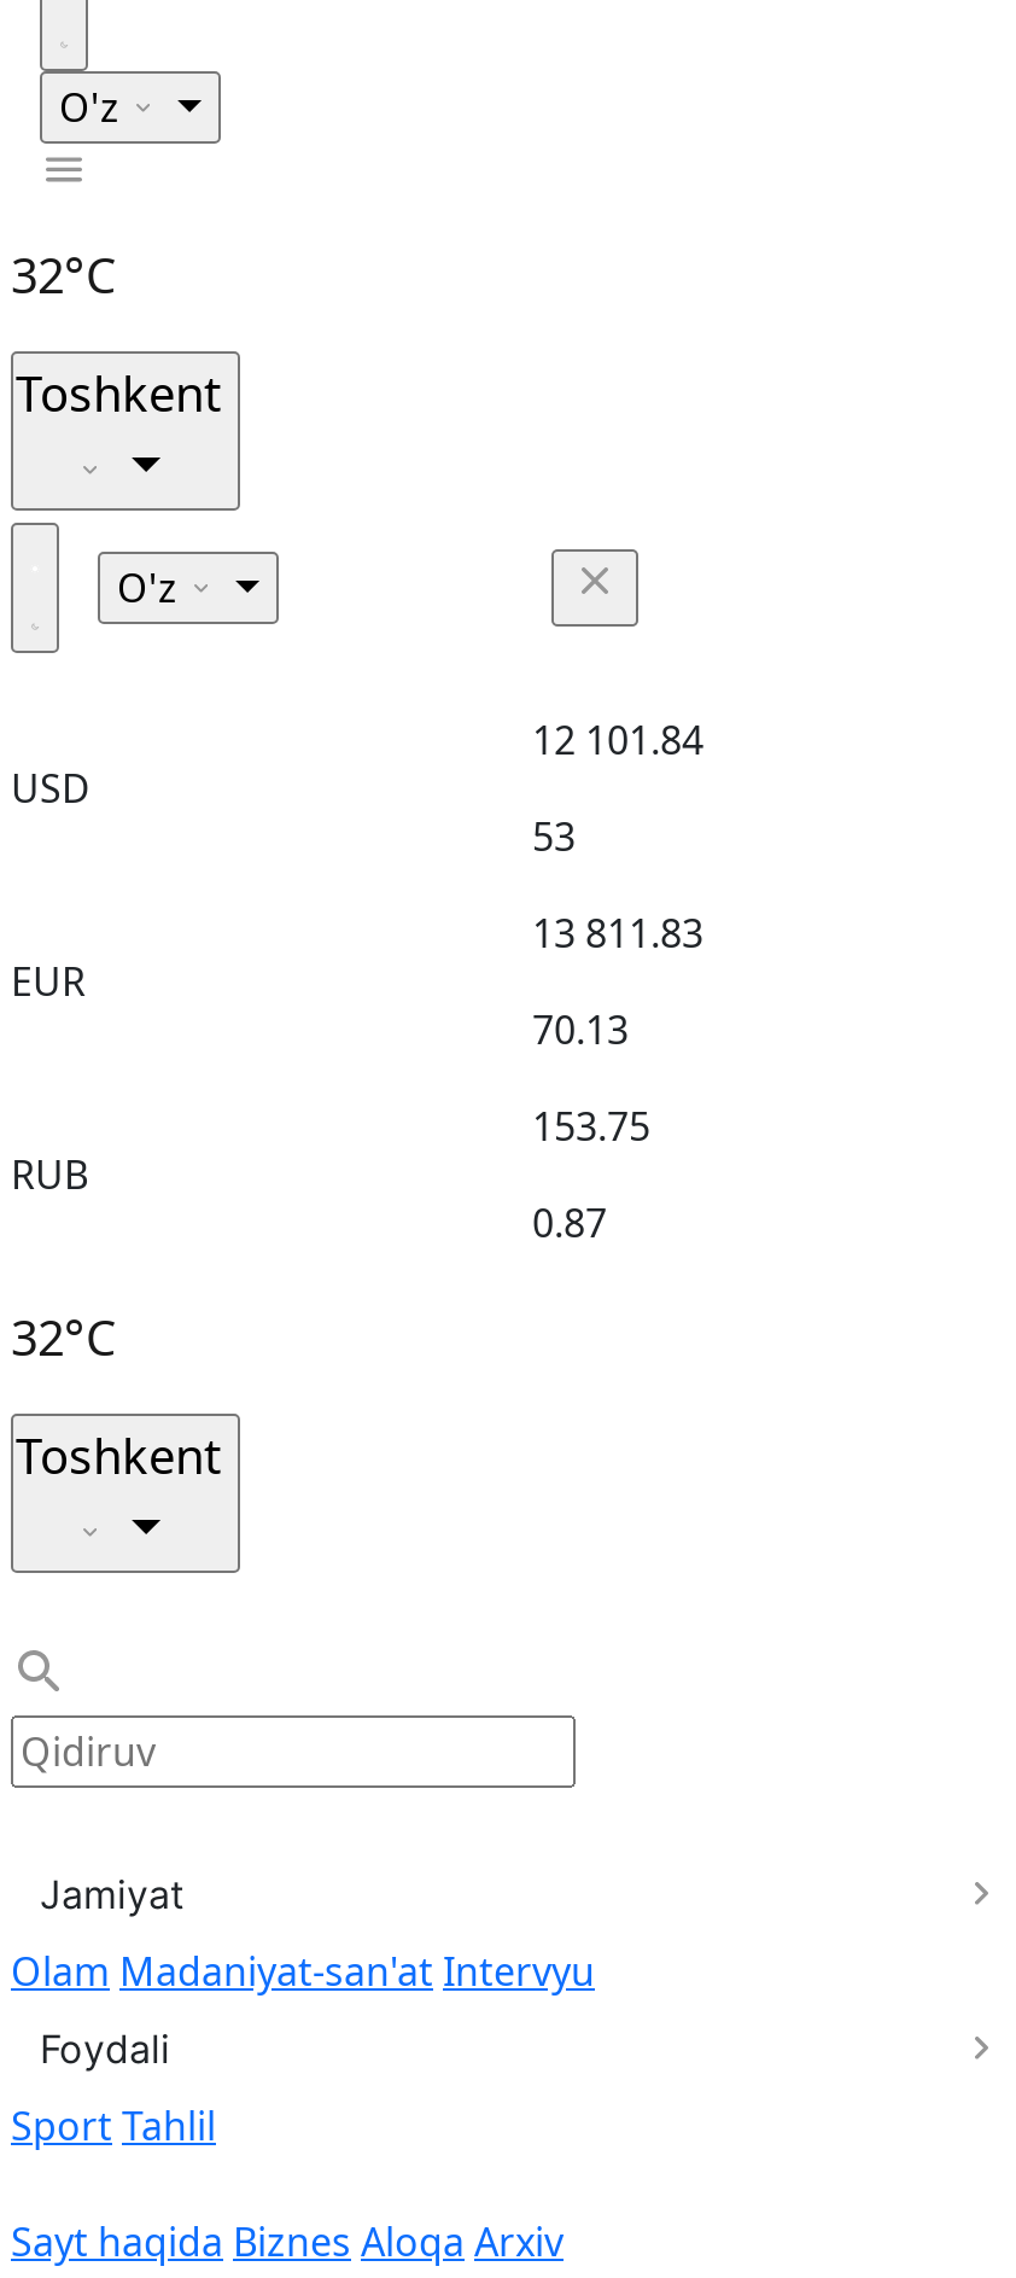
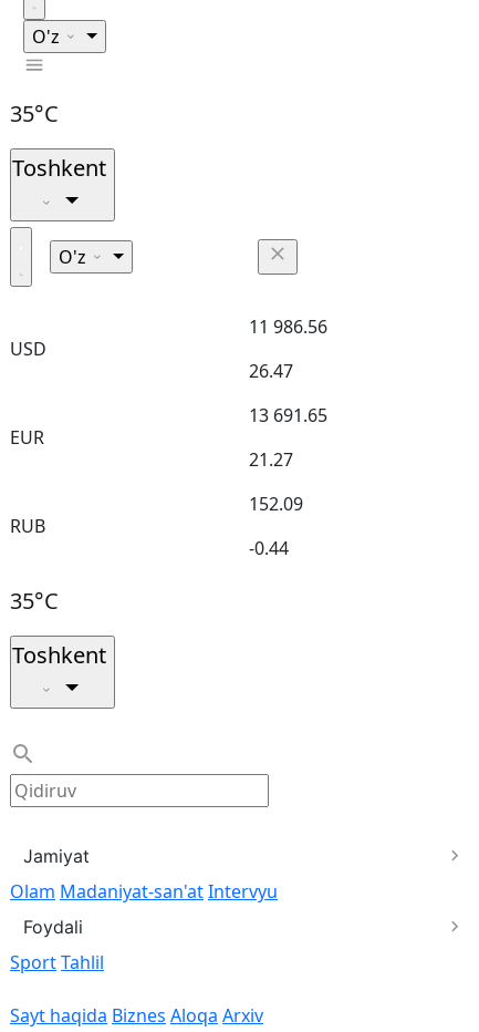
[11,243,117,308] 32°C -> [10,99,59,128] 35°C
[532,713,703,767] 12 101.84 -> [249,314,327,339] 11 986.56
[532,810,576,863] 53 -> [249,359,293,383] 26.47
[532,907,703,960] 13 811.83 -> [249,403,327,427] 13 691.65
[532,1003,629,1056] 70.13 -> [249,447,293,472] 21.27
[532,1100,650,1153] 153.75 -> [249,492,303,516] 152.09
[532,1196,607,1249] 0.87 -> [249,536,289,560] -0.44
[11,1305,117,1370] 32°C -> [10,586,59,616] 35°C

